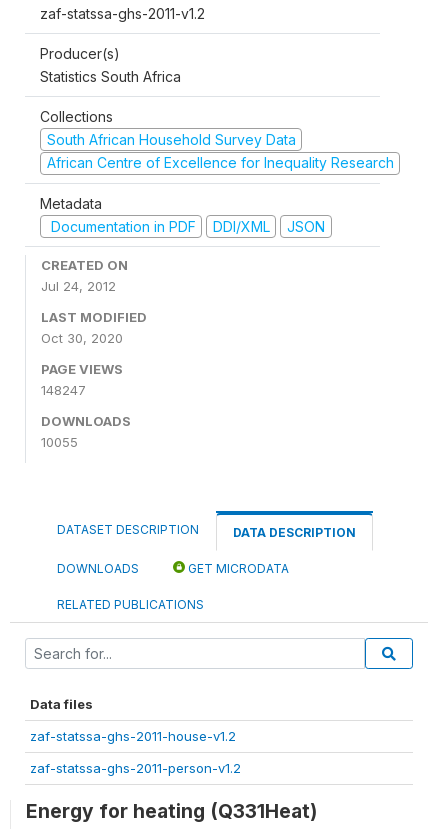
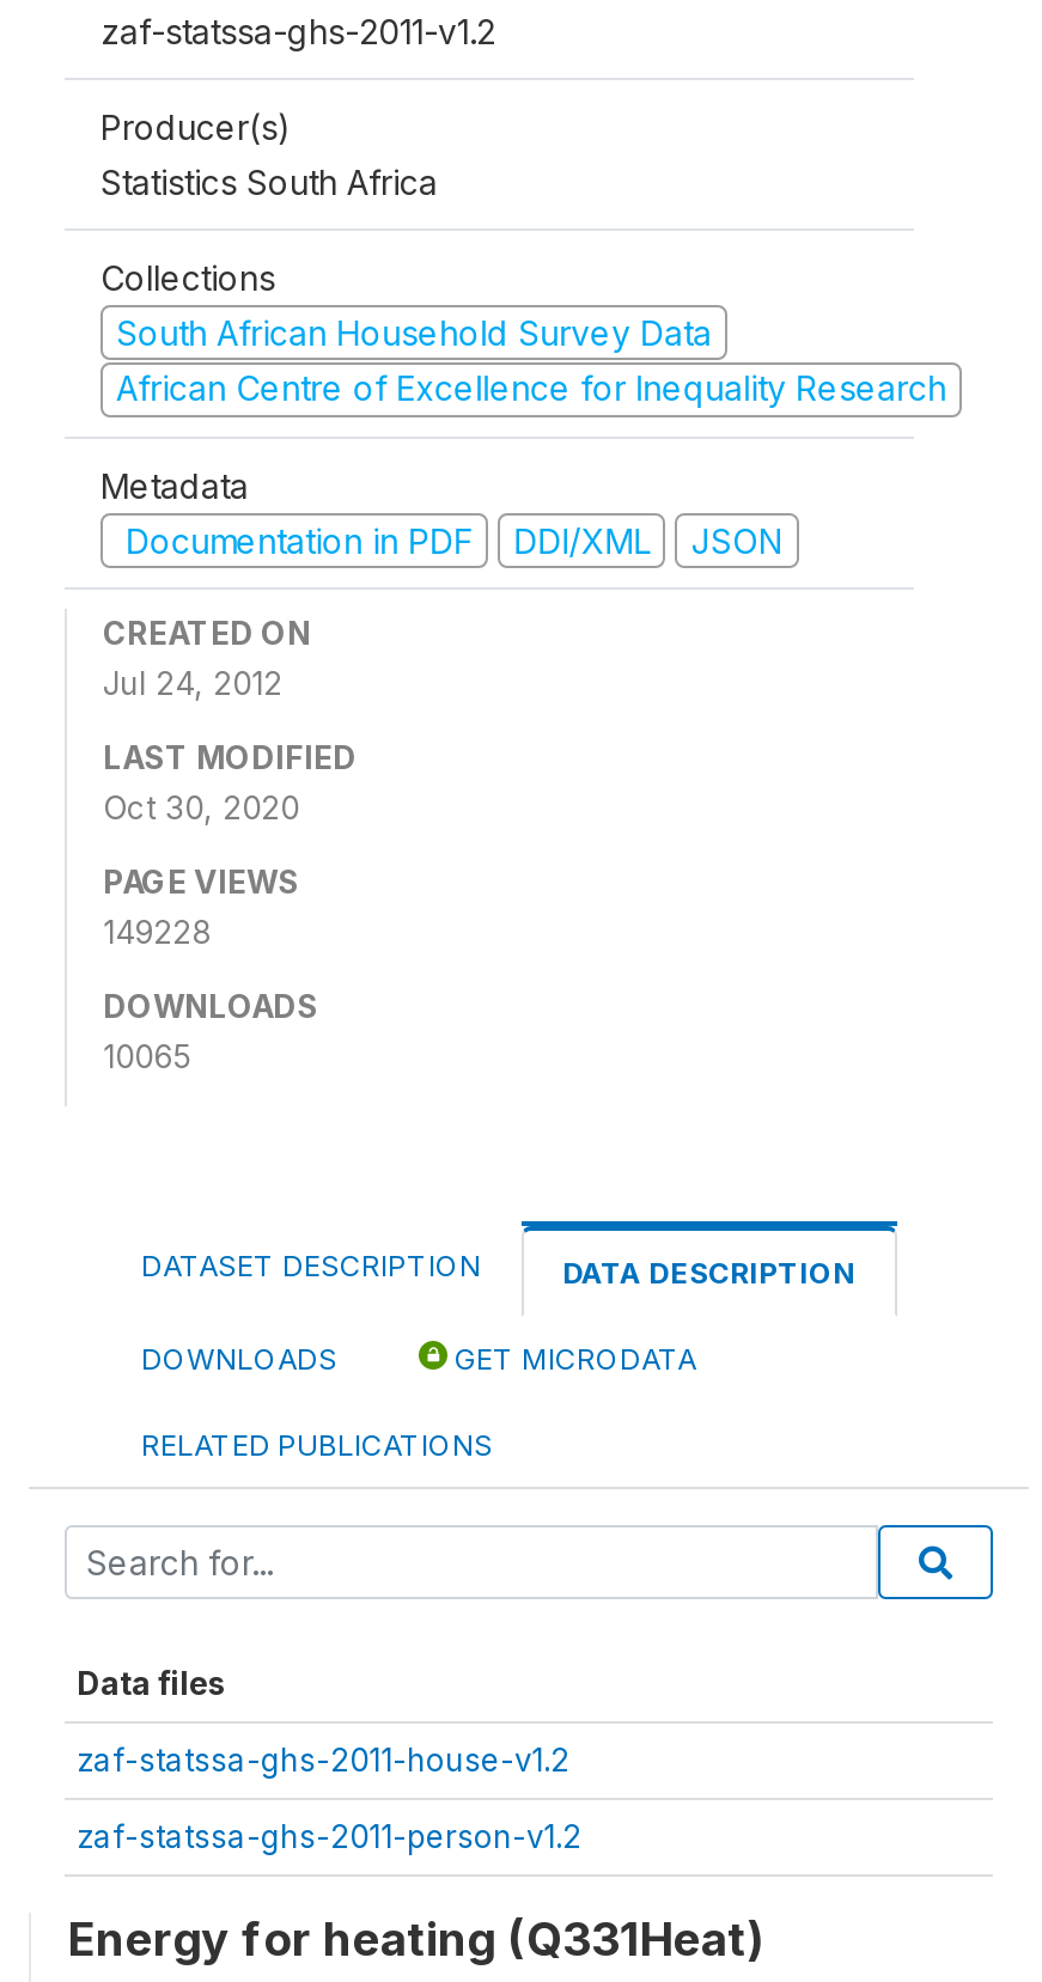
[41,382,86,398] 148247 -> [103,913,211,951] 149228
[41,434,78,450] 10055 -> [103,1038,191,1076] 10065

